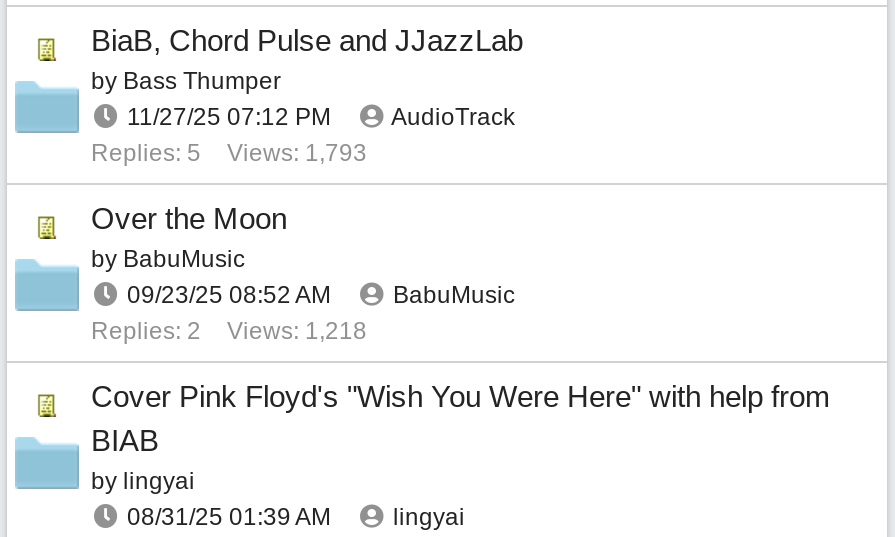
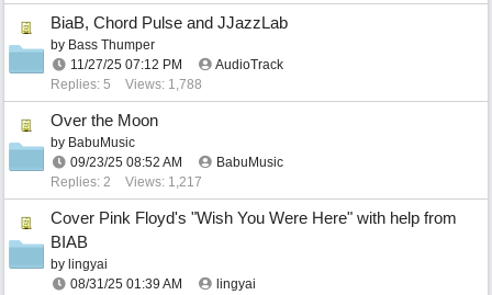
[91,139,367,167] Replies: 5 Views: 1,793 -> [51,77,202,92] Replies: 5 Views: 1,788
[91,317,367,345] Replies: 2 Views: 1,218 -> [51,174,202,190] Replies: 2 Views: 1,217

